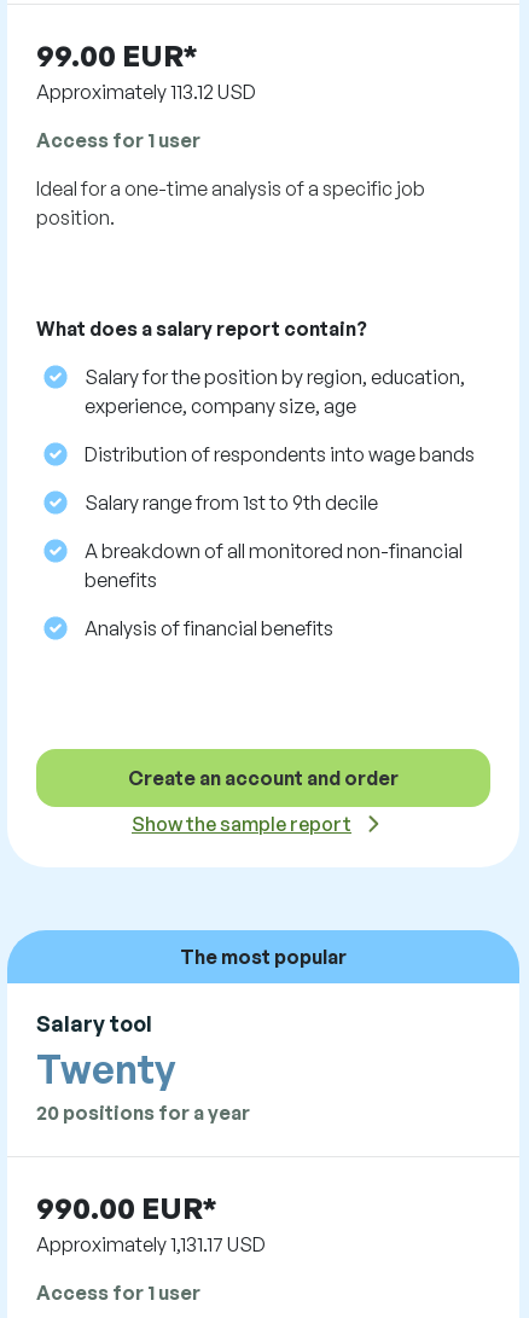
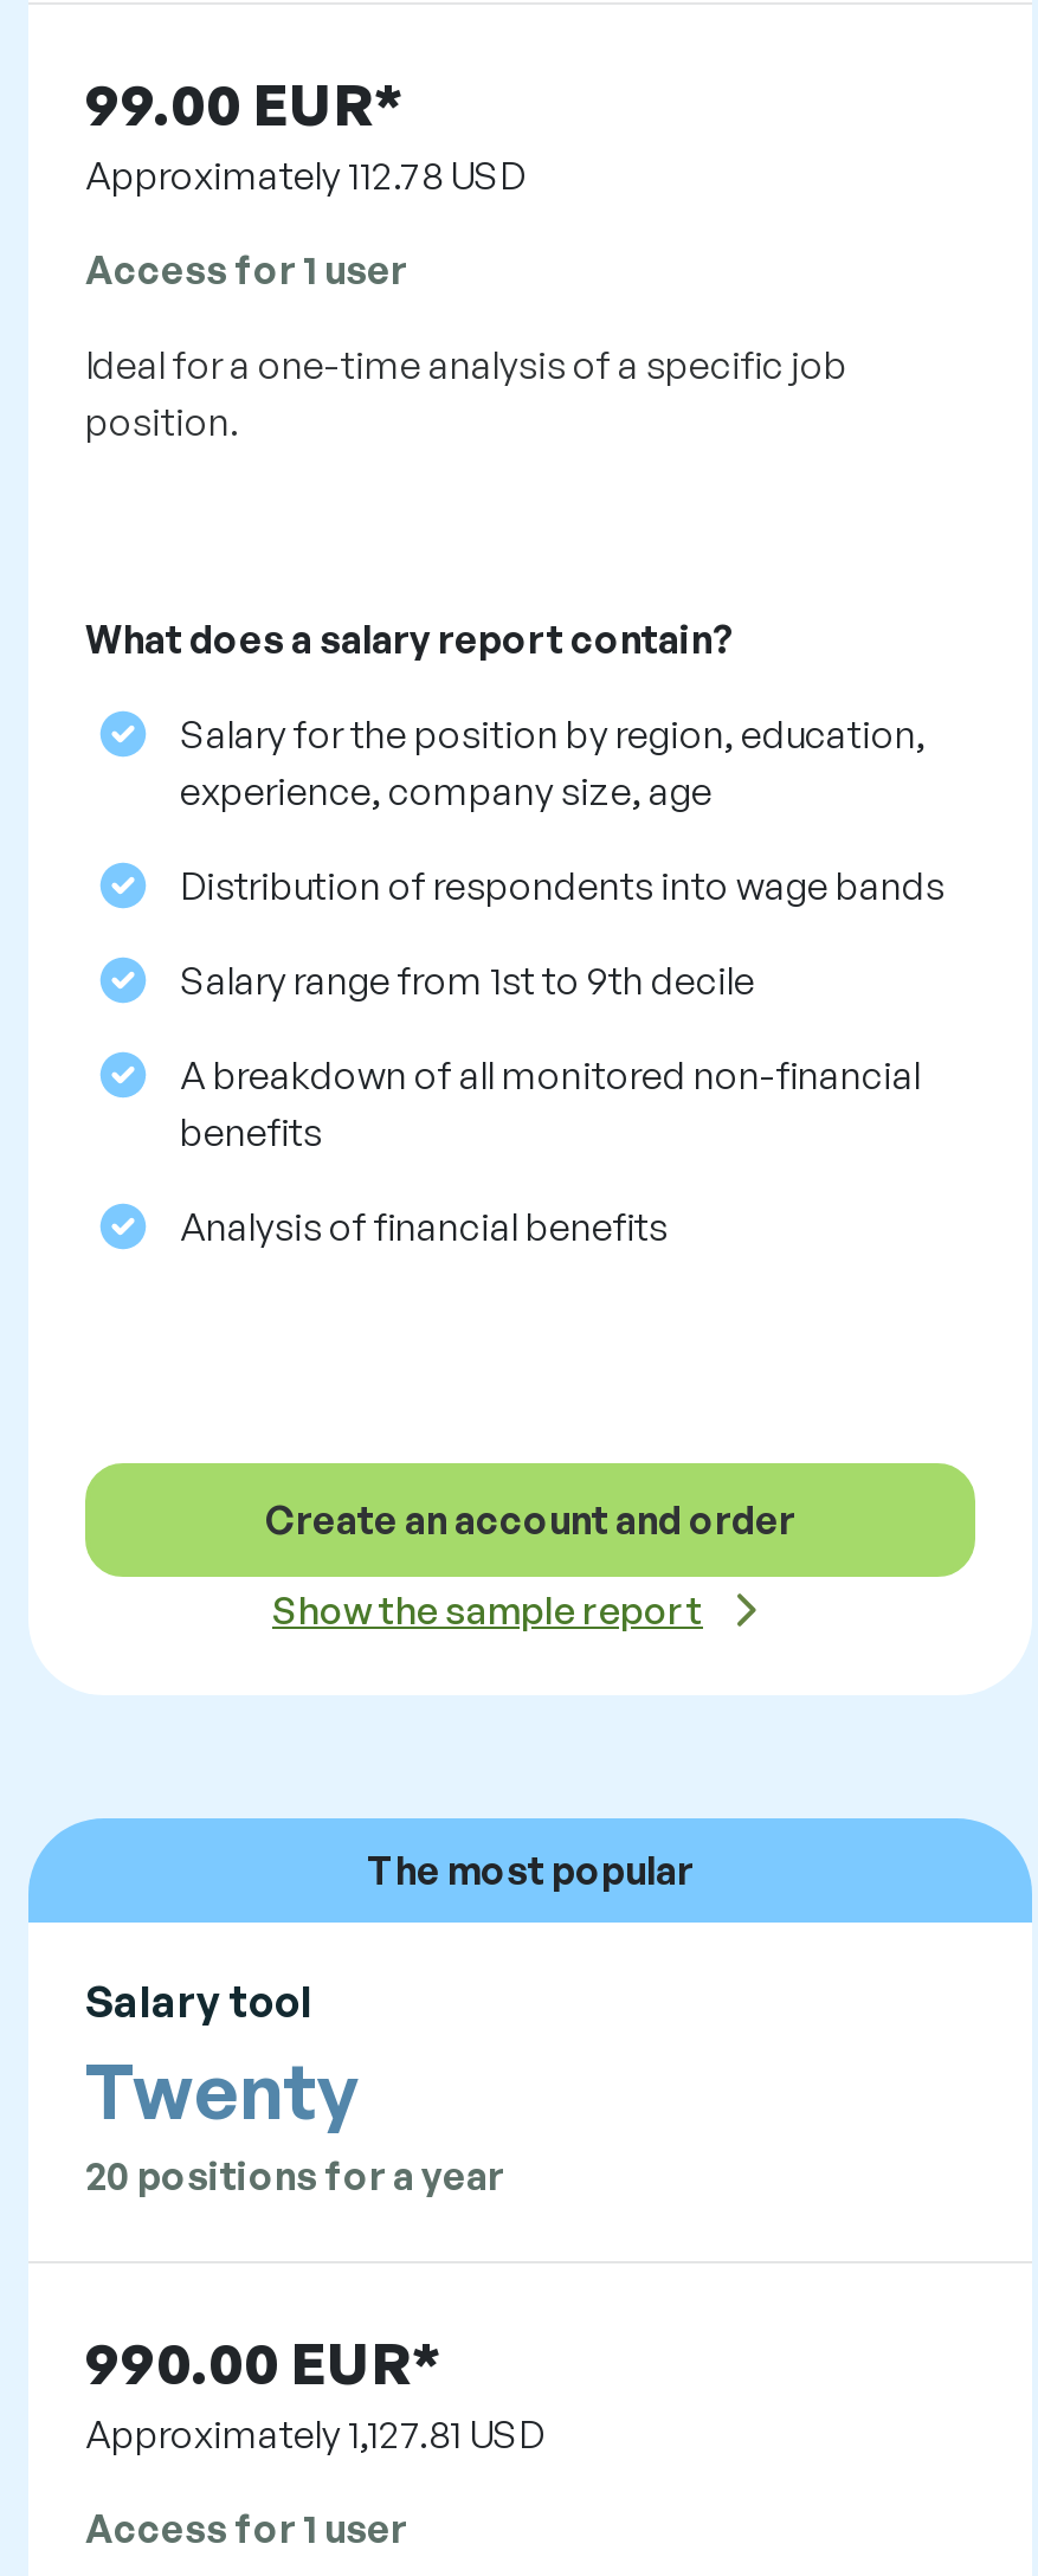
[36,80,256,104] Approximately 113.12 USD -> [85,152,526,199] Approximately 112.78 USD
[36,1232,266,1256] Approximately 1,131.17 USD -> [85,2410,544,2458] Approximately 1,127.81 USD

